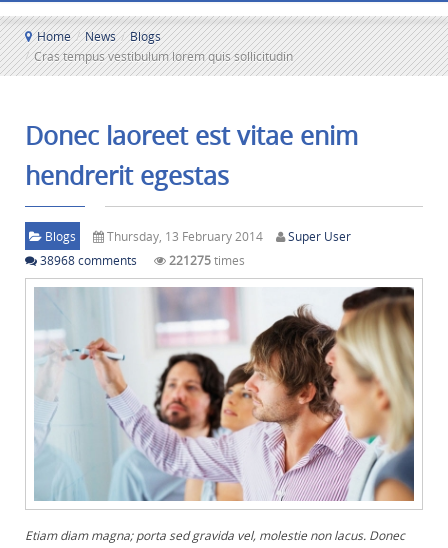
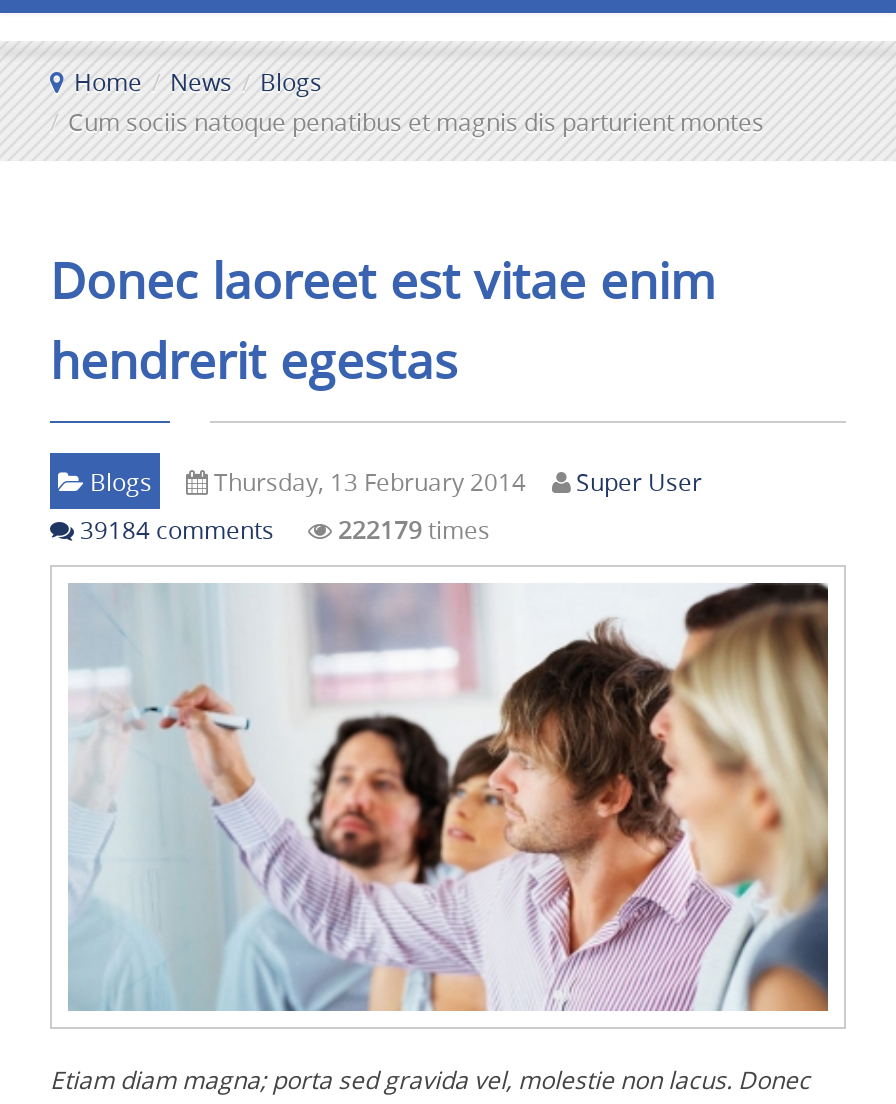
[25,48,293,64] / Cras tempus vestibulum lorem quis sollicitudin -> [50,105,764,137] / Cum sociis natoque penatibus et magnis dis parturient montes
[40,252,137,268] 38968 comments -> [80,513,274,545] 39184 comments
[169,252,245,268] 221275 times -> [338,513,490,545] 222179 times

